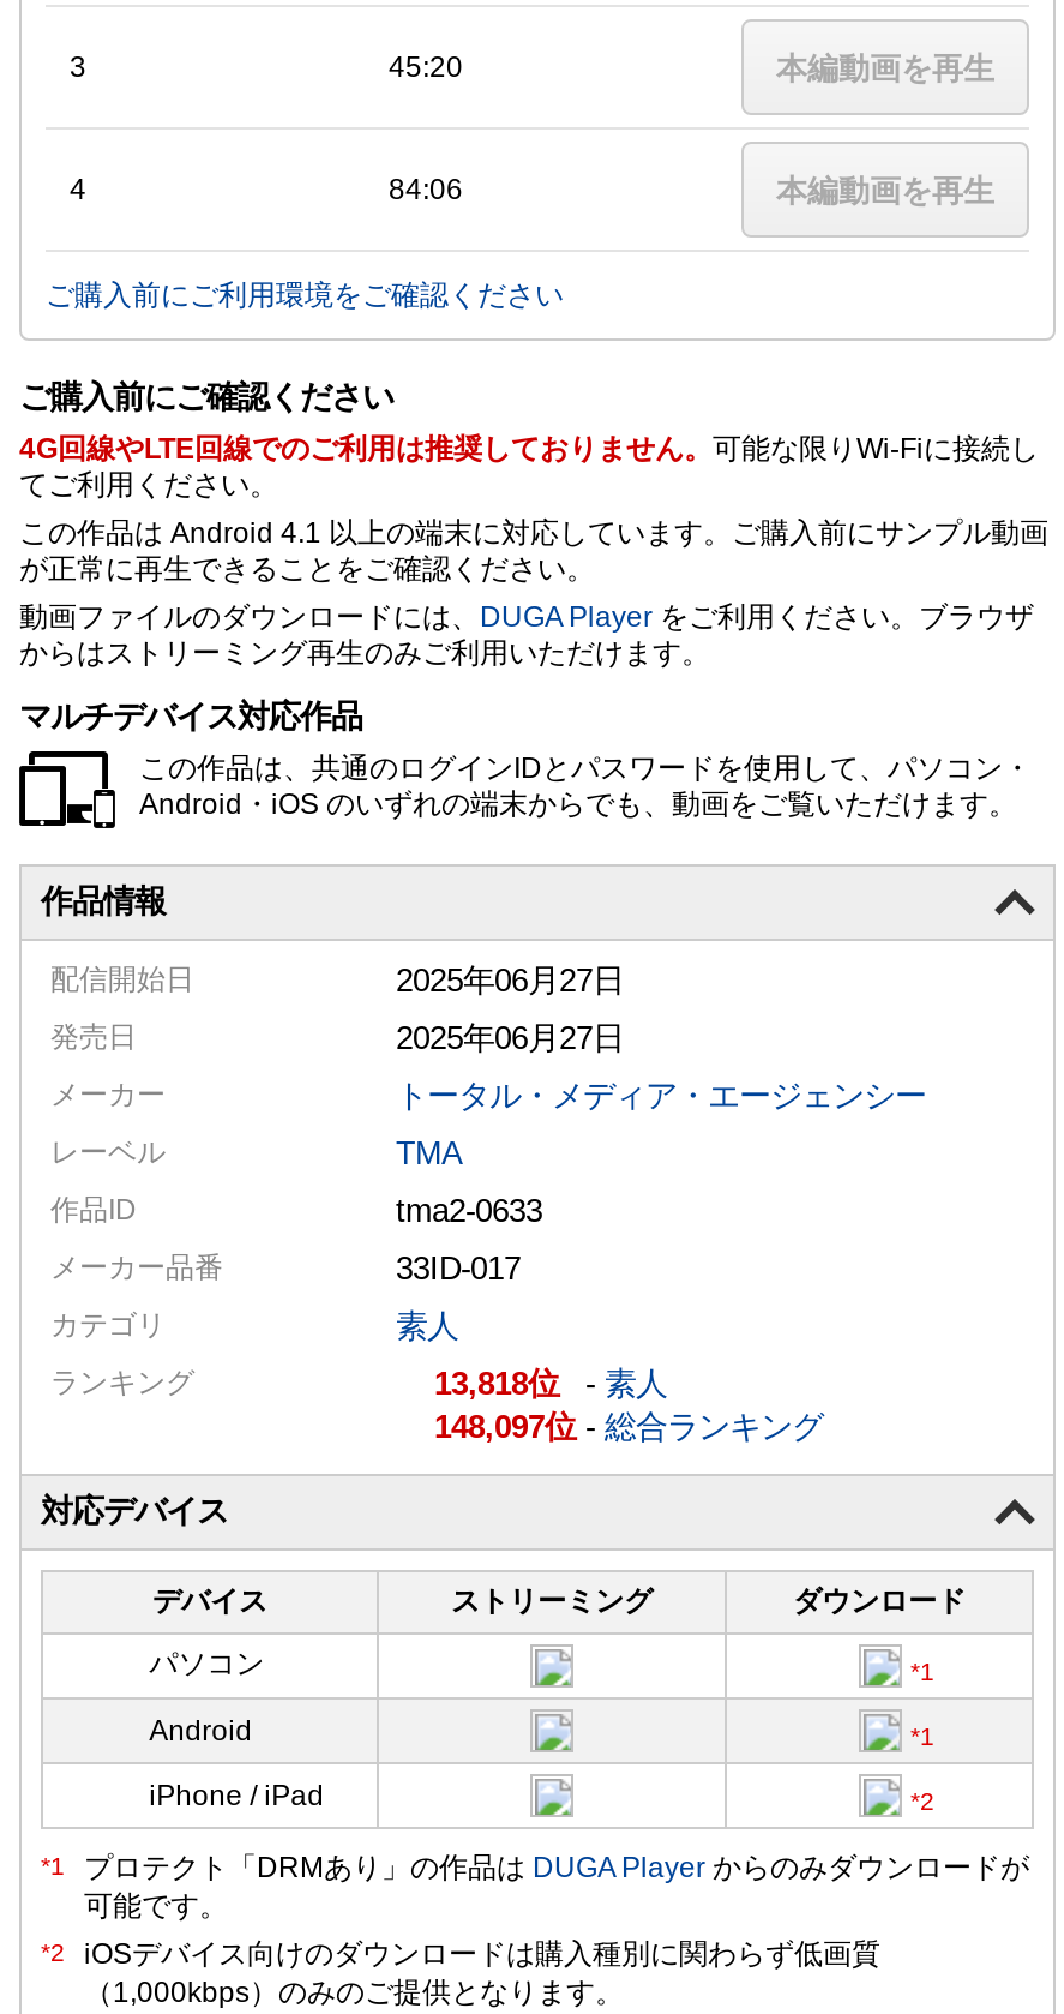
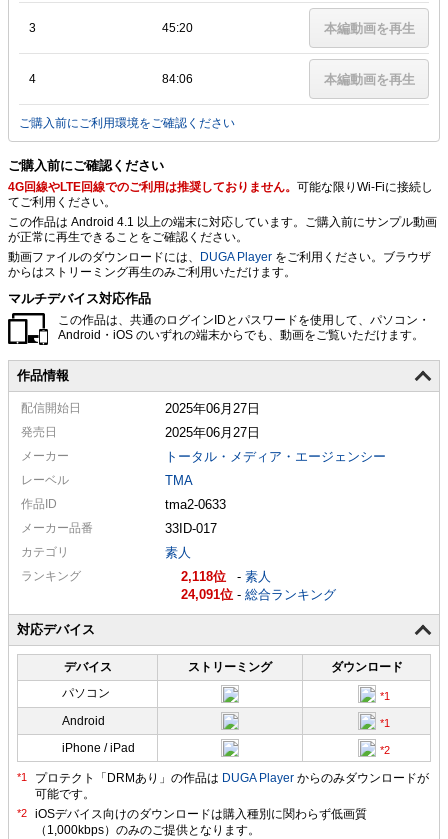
[434,1365,667,1401] 13,818 -素人 -> [181,569,271,584] 2,118 -素人
[434,1409,823,1445] 148,097 -総合ランキング -> [181,587,336,602] 24,091 -総合ランキング

